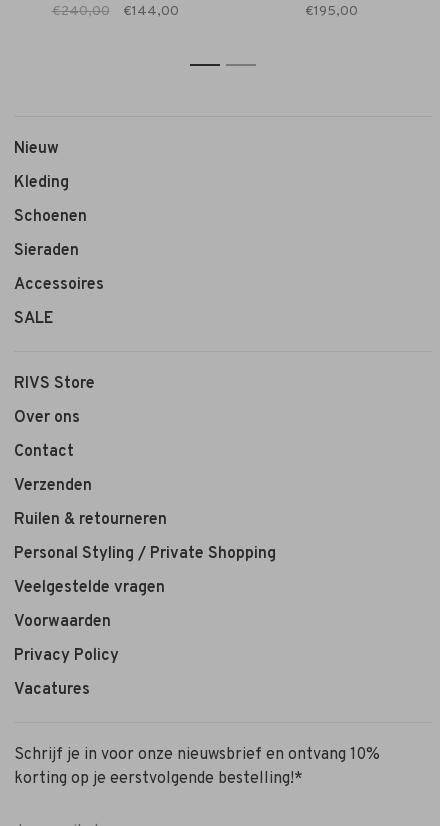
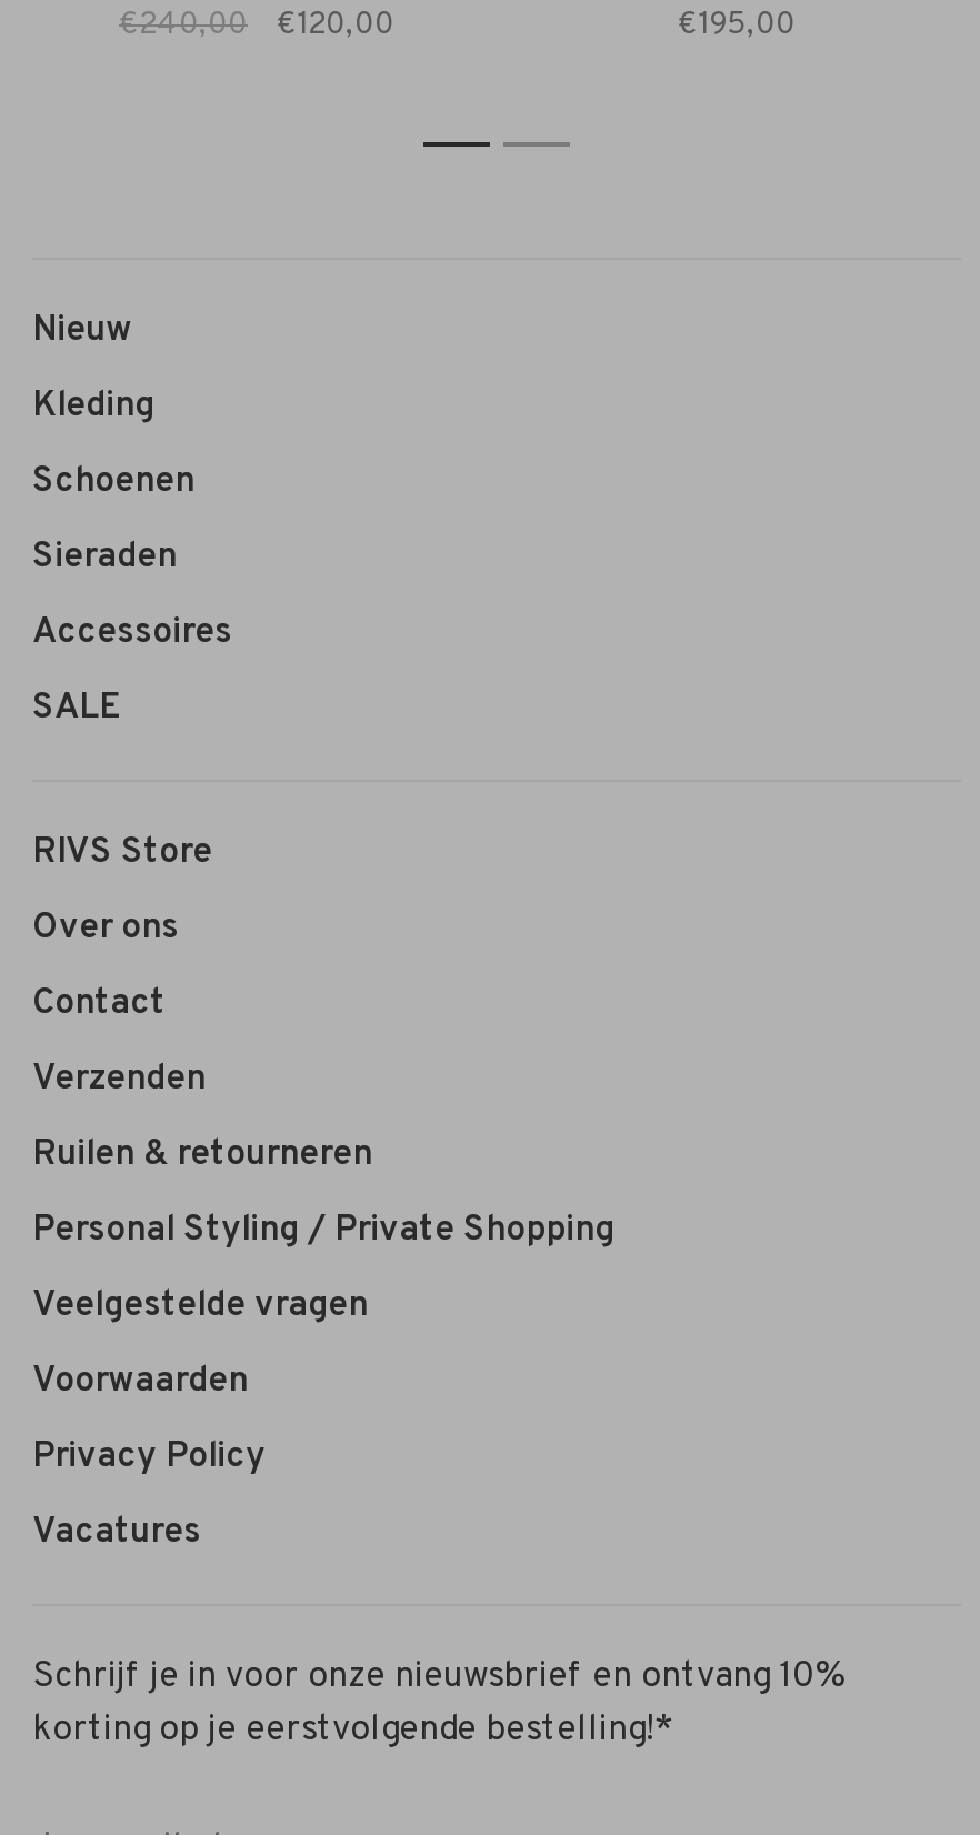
[51,3,178,20] €240,00 €144,00 -> [119,6,394,44] €240,00 €120,00

